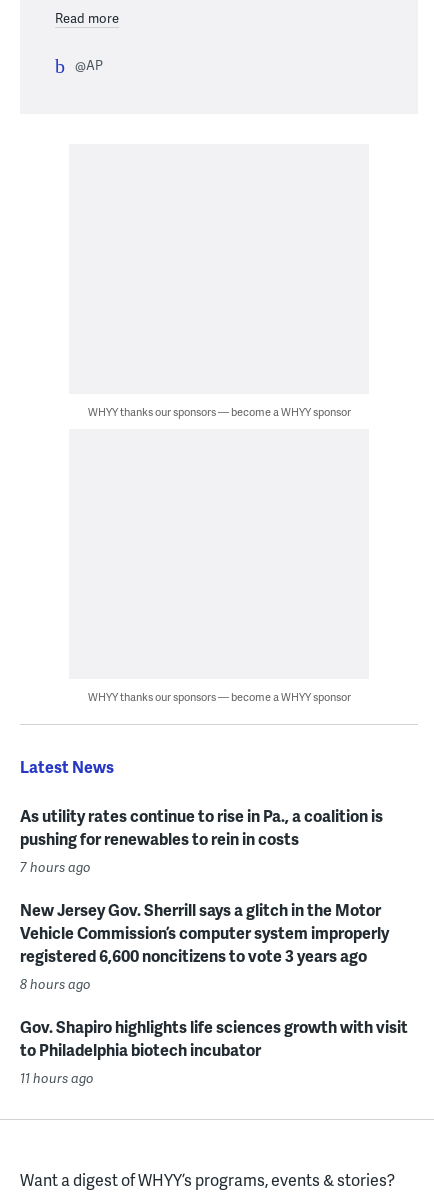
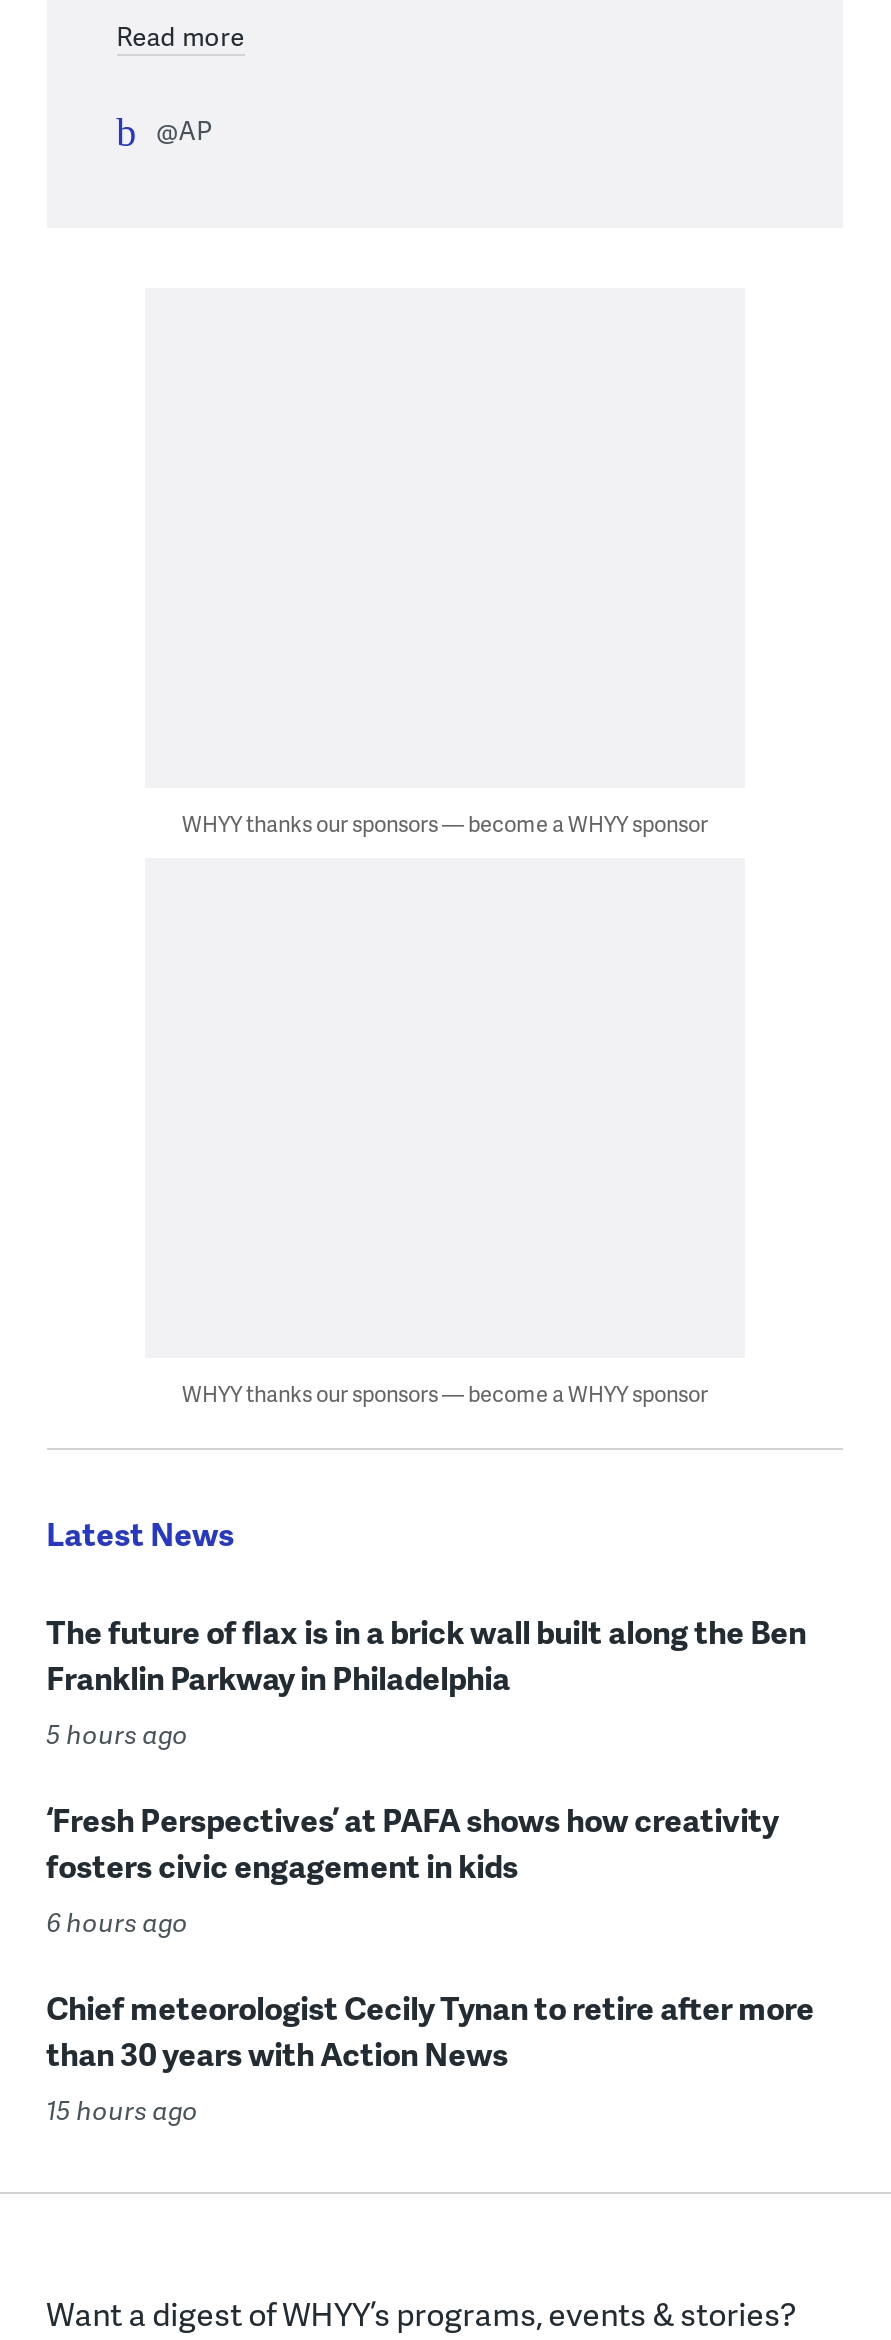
[20,804,383,876] As utility rates continue to rise in Pa., a coalition is | pushing for renewables to rein in costs | 7 hours ago -> [46,1607,806,1751] The future of flax is in a brick wall built along the Ben | Franklin Parkway in Philadelphia | 5 hours ago
[20,898,389,993] New Jersey Gov. Sherrill says a glitch in the Motor | Vehicle Commission’s computer system improperly | registered 6,600 noncitizens to vote 3 years ago | 8 hours ago -> [46,1795,778,1939] ‘Fresh Perspectives’ at PAFA shows how creativity | fosters civic engagement in kids | 6 hours ago
[20,1015,408,1087] Gov. Shapiro highlights life sciences growth with visit | to Philadelphia biotech incubator | 11 hours ago -> [46,1983,814,2127] Chief meteorologist Cecily Tynan to retire after more | than 30 years with Action News | 15 hours ago

